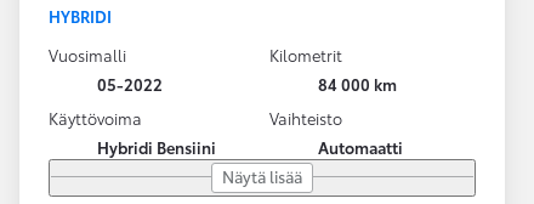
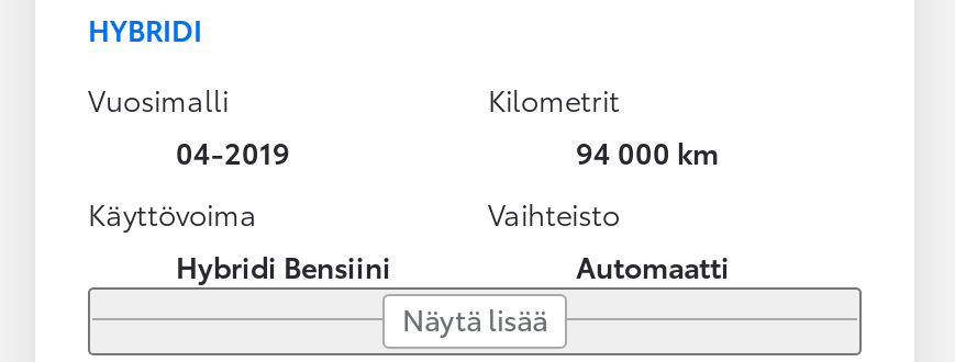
[97,73,163,94] 05-2022 -> [176,131,290,171] 04-2019
[318,73,397,94] 84 000 km -> [576,131,719,171] 94 000 km

